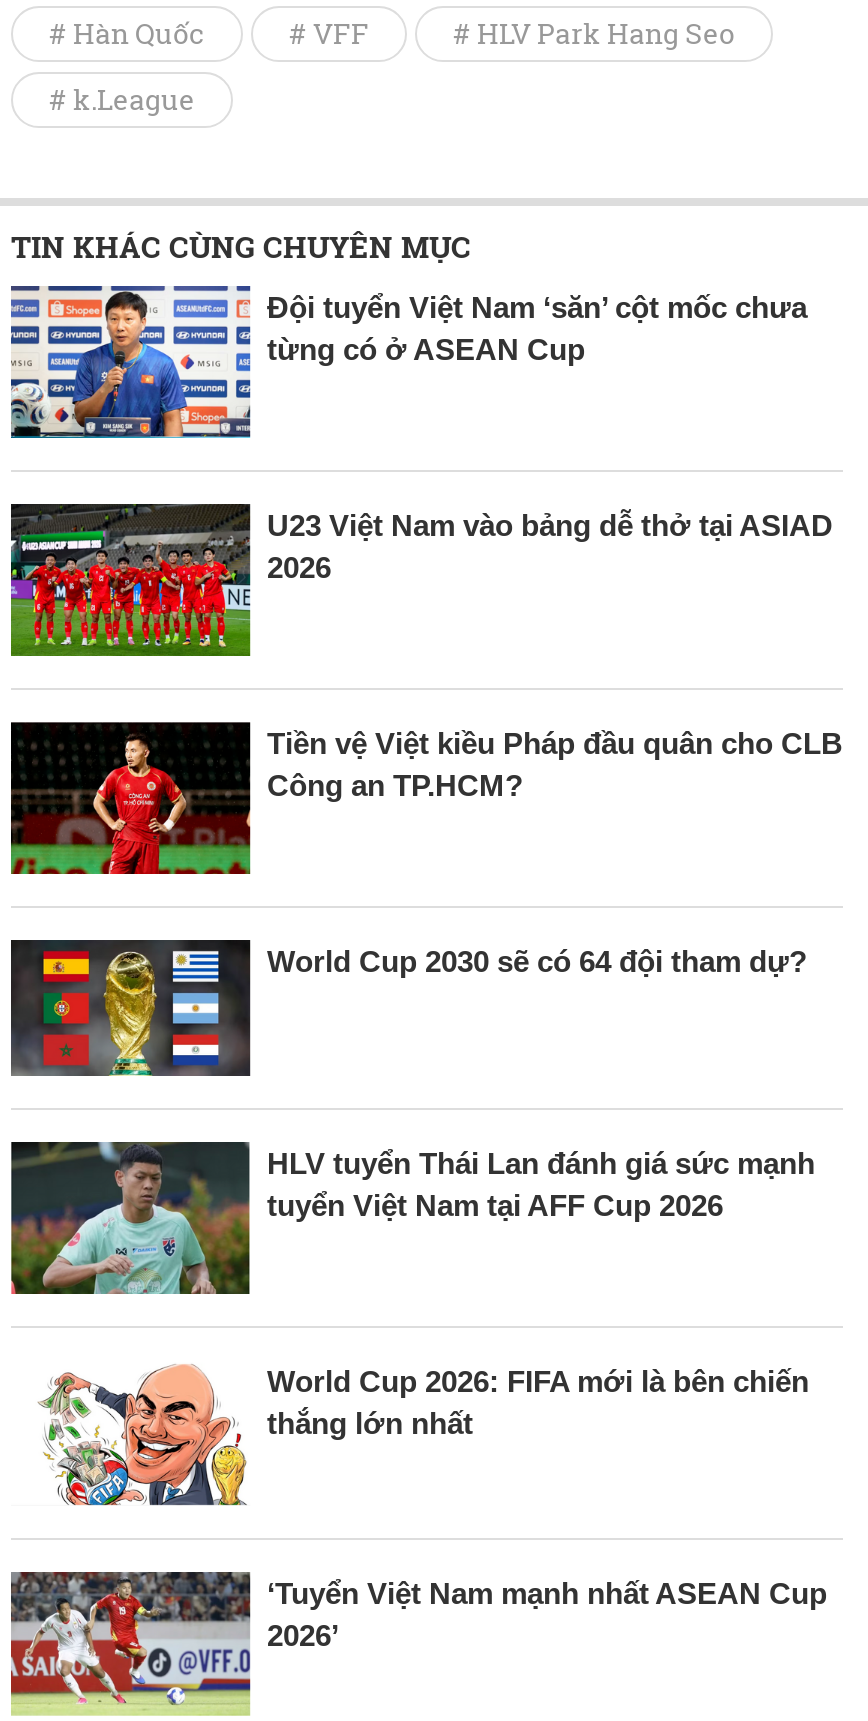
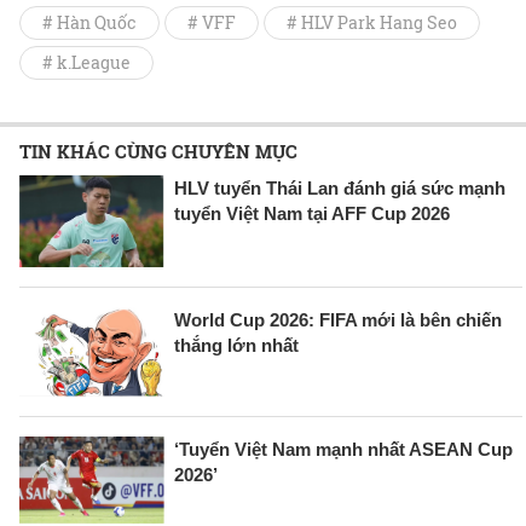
[9,284,807,440] [image] | Đội tuyển Việt Nam ‘săn’ cột mốc chưa | từng có ở ASEAN Cup -> none
[9,502,833,658] [image] | U23 Việt Nam vào bảng dễ thở tại ASIAD | 2026 -> none
[9,720,843,876] [image] | Tiền vệ Việt kiều Pháp đầu quân cho CLB | Công an TP.HCM? -> none
[9,938,807,1078] [image] | World Cup 2030 sẽ có 64 đội tham dự? -> none

